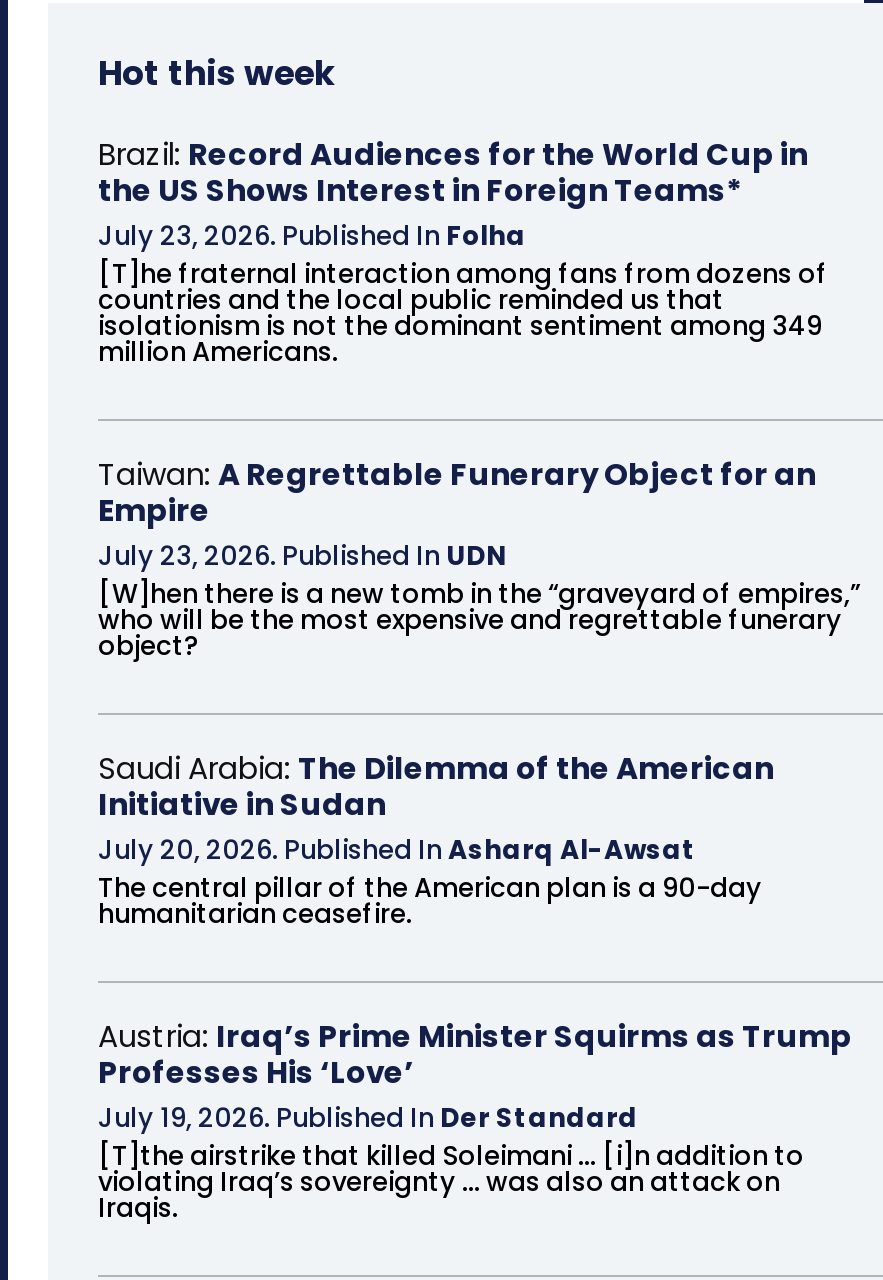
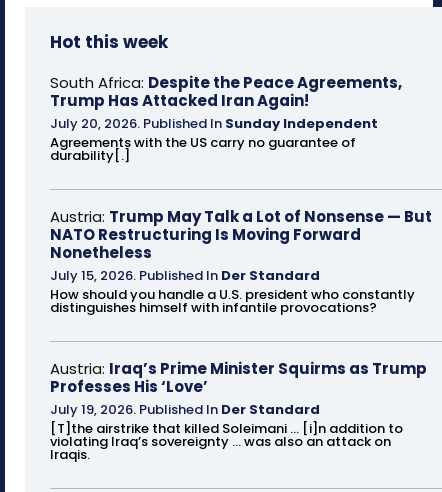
[98,133,860,933] Brazil: Record Audiences for the World Cup in | the US Shows Interest in Foreign Teams* | July 23, 2026. Published In Folha | [T]he fraternal interaction among fans from dozens of | countries and the local public reminded us that | isolationism is not the dominant sentiment among 349 | million Americans. | Taiwan: A Regrettable Funerary Object for an | Empire | July 23, 2026. Published In UDN | [W]hen there is a new tomb in the “graveyard of empires,” | who will be the most expensive and regrettable funerary | object? | Saudi Arabia: The Dilemma of the American | Initiative in Sudan | July 20, 2026. Published In Asharq Al-Awsat | The central pillar of the American plan is a 90-day | humanitarian ceasefire. -> [50,72,432,317] South Africa: Despite the Peace Agreements, | Trump Has Attacked Iran Again! | July 20, 2026. Published In Sunday Independent | Agreements with the US carry no guarantee of | durability[.] | Austria: Trump May Talk a Lot of Nonsense — But | NATO Restructuring Is Moving Forward | Nonetheless | July 15, 2026. Published In Der Standard | How should you handle a U.S. president who constantly | distinguishes himself with infantile provocations?

